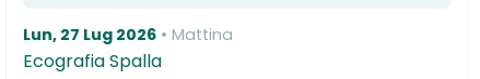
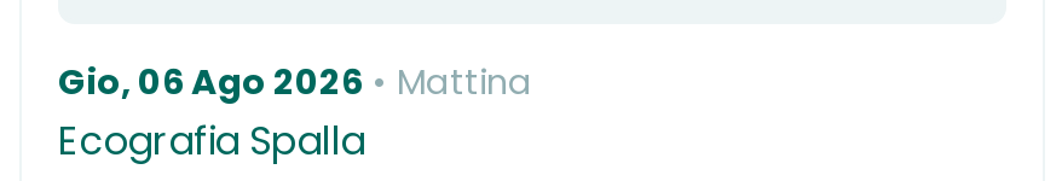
[23,24,233,45] Lun, 27 Lug 2026 Mattina -> [58,58,532,106] Gio, 06 Ago 2026 Mattina

